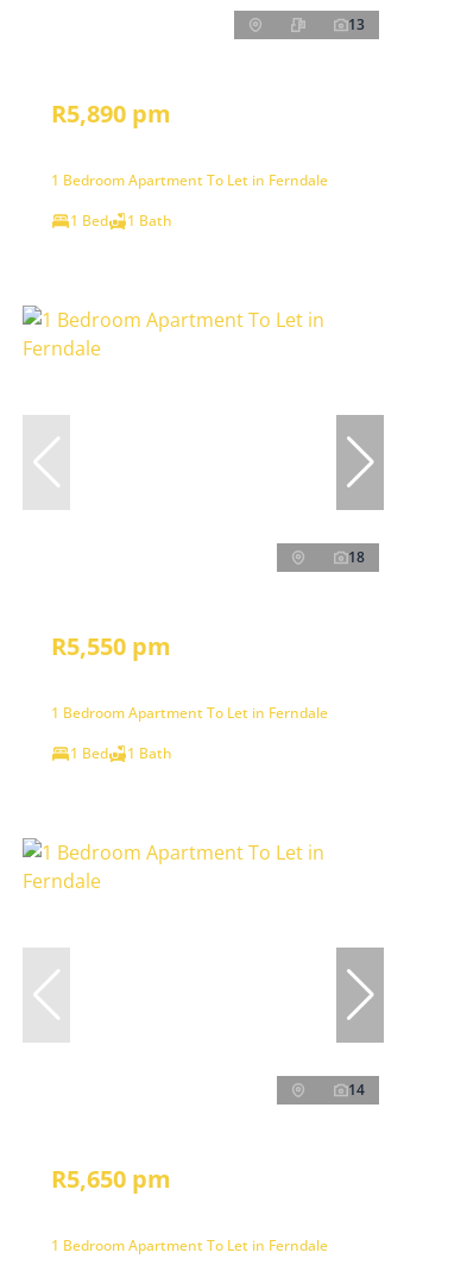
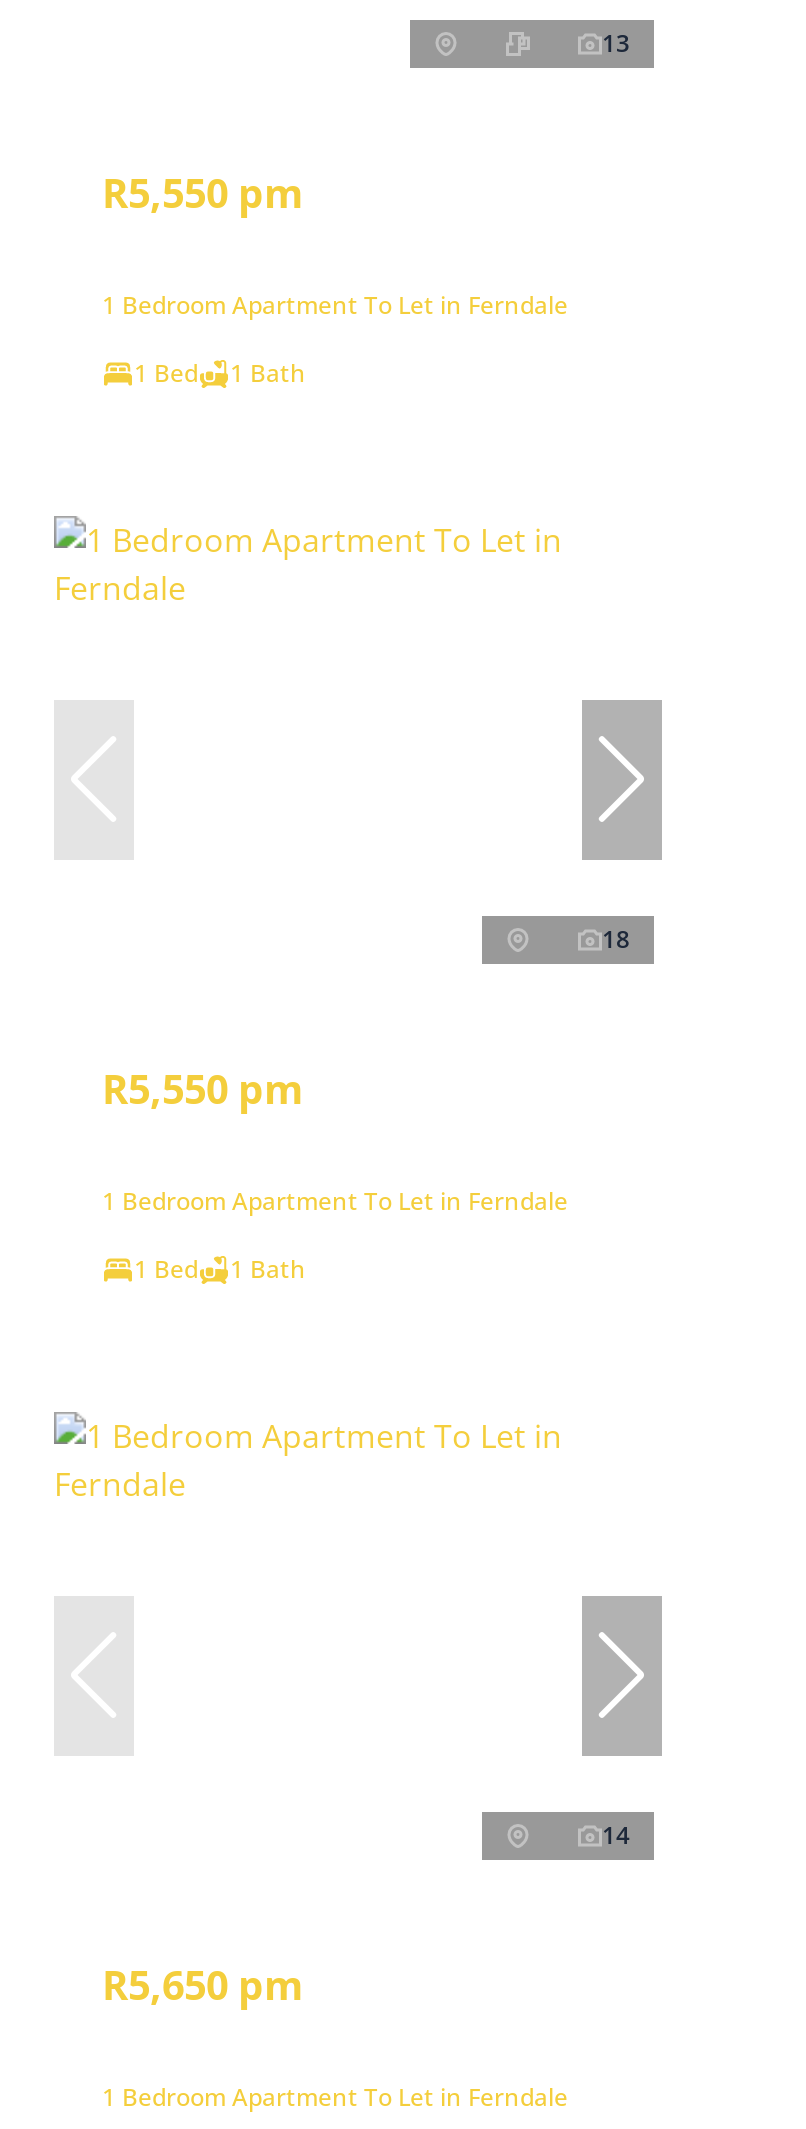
[51,97,171,129] R5,890 pm -> [102,165,304,219] R5,550 pm

